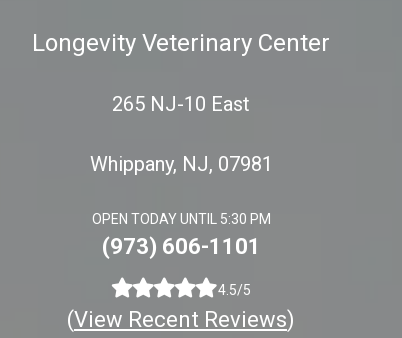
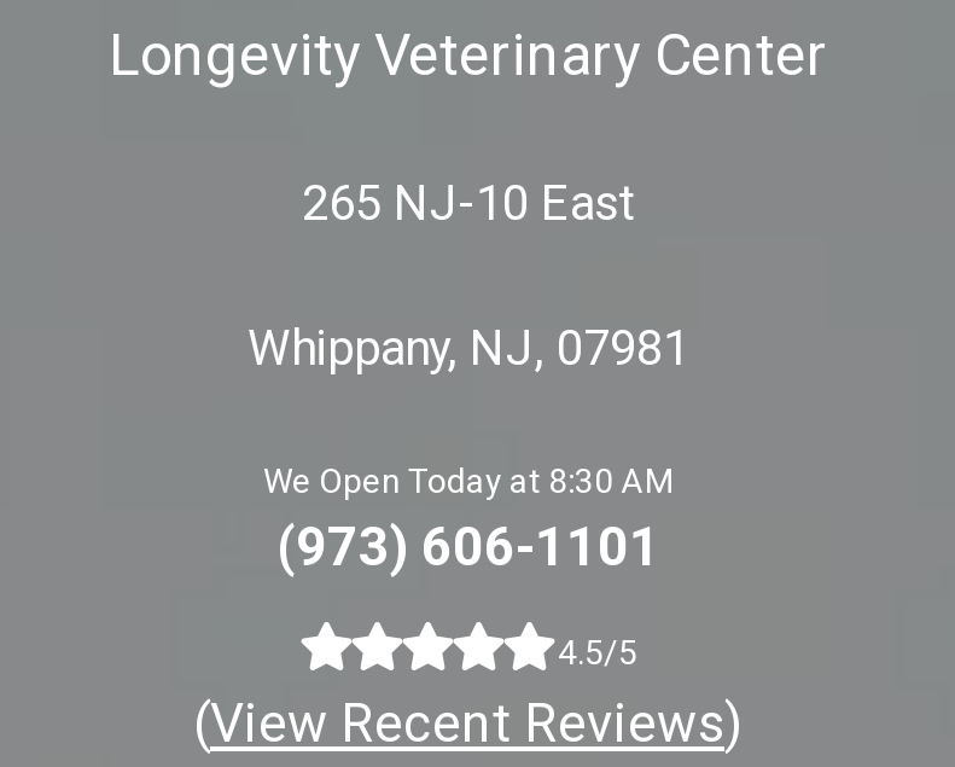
[91,211,270,227] OPEN TODAY UNTIL 5:30 PM -> [263,462,674,501] We Open Today at 8:30 AM

